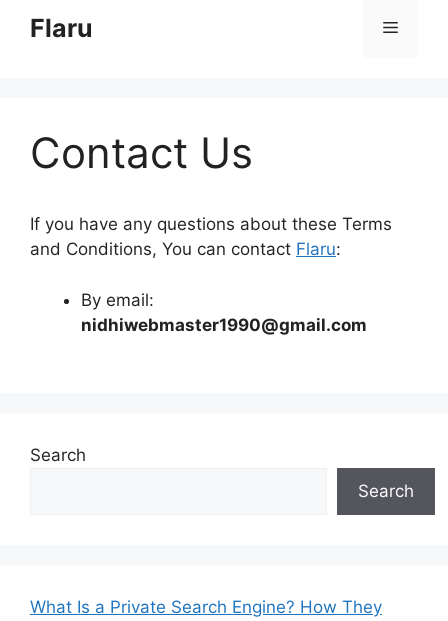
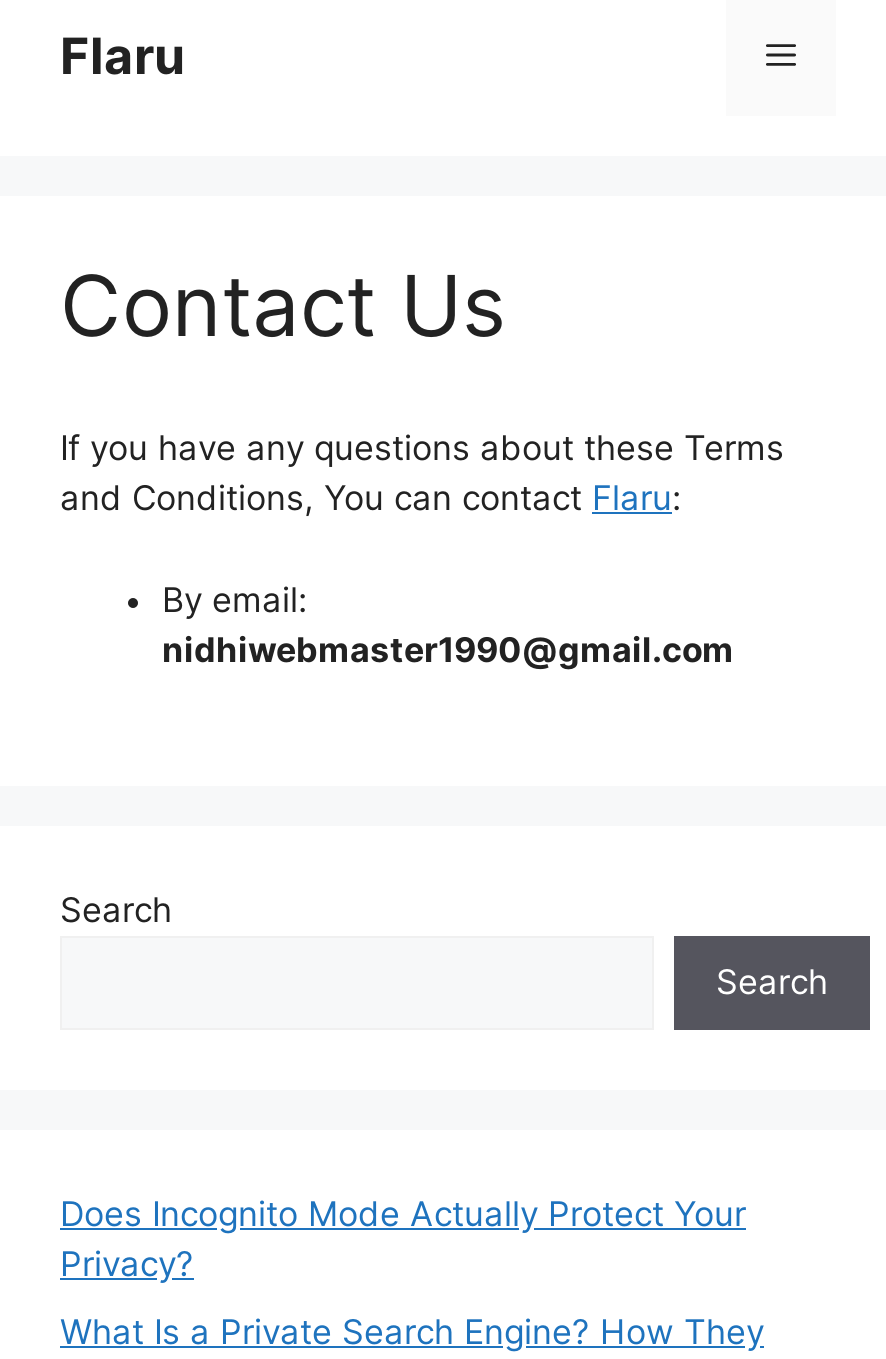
none -> [60,1194,746,1284] Does Incognito Mode Actually Protect Your | Privacy?

